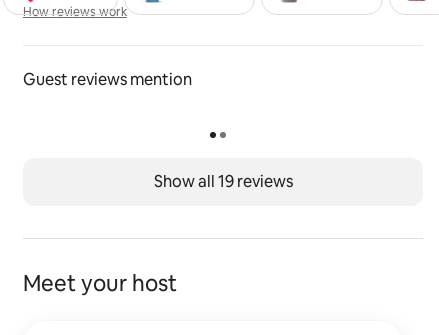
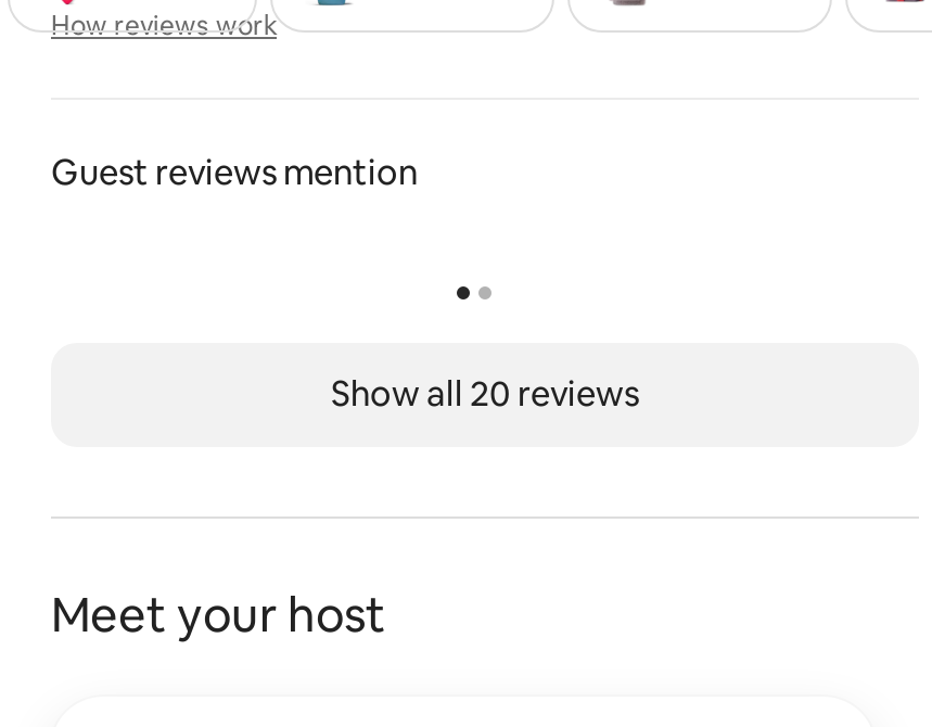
[153,171,292,192] Show all 19 reviews -> [331,371,639,417] Show all 20 reviews

